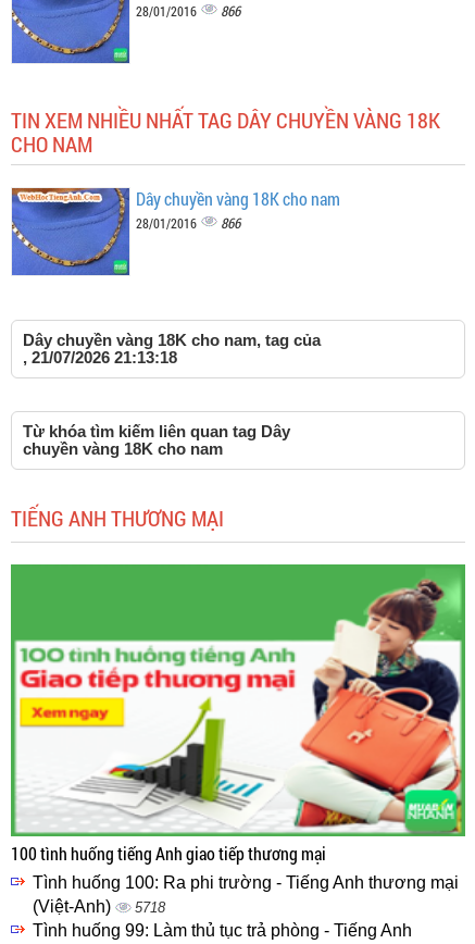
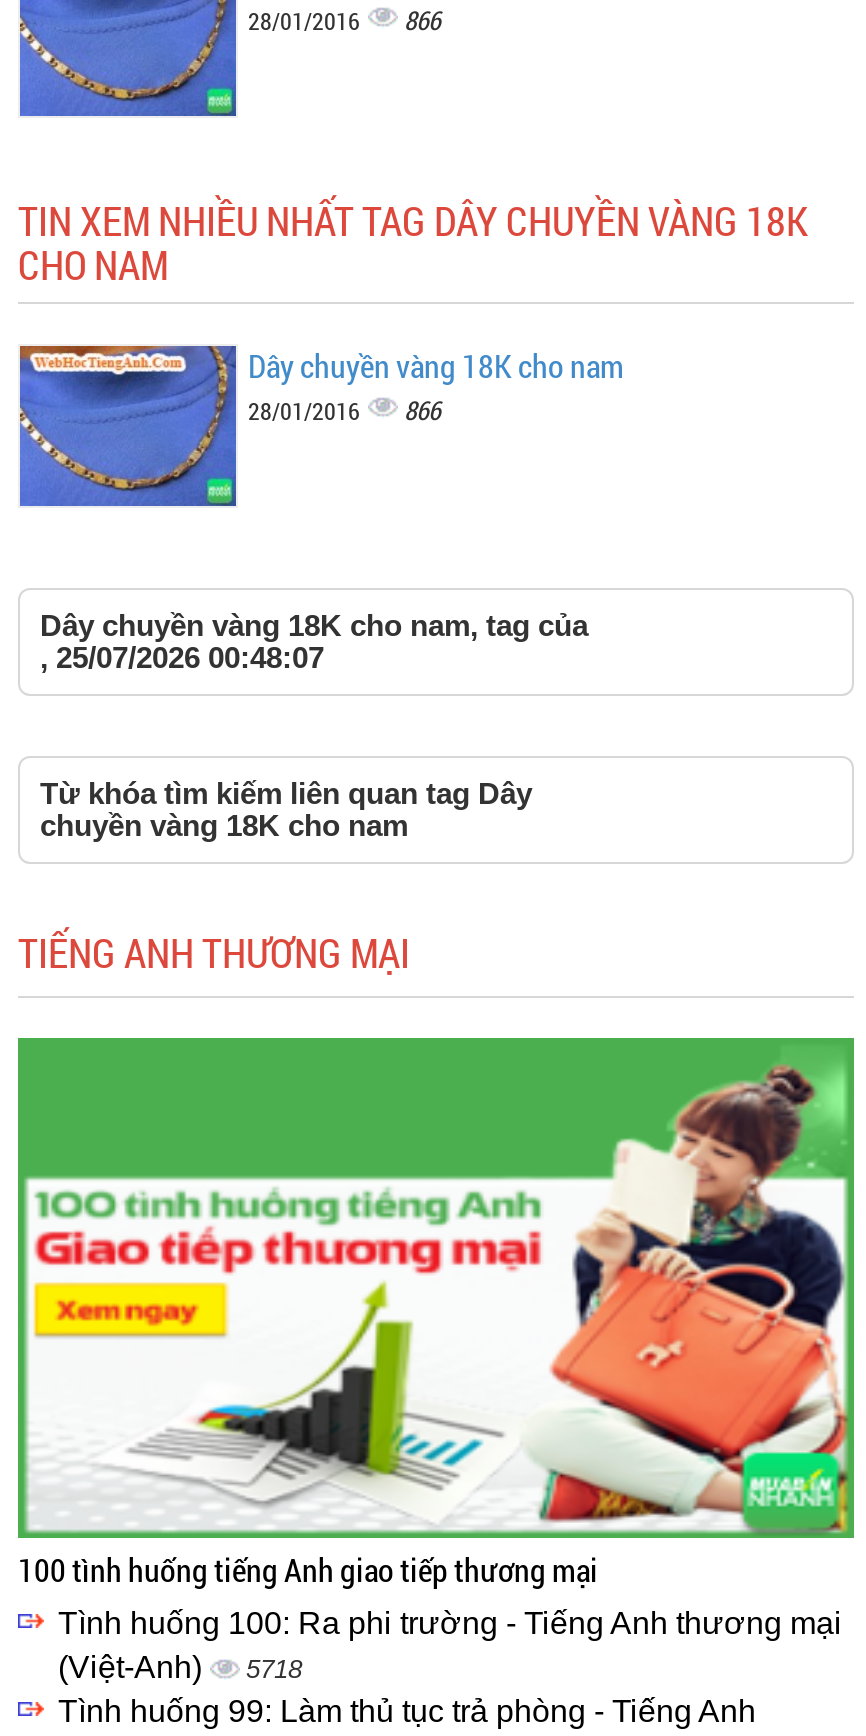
[23,348,177,366] , 21/07/2026 21:13:18 -> [40,640,324,674] , 25/07/2026 00:48:07

